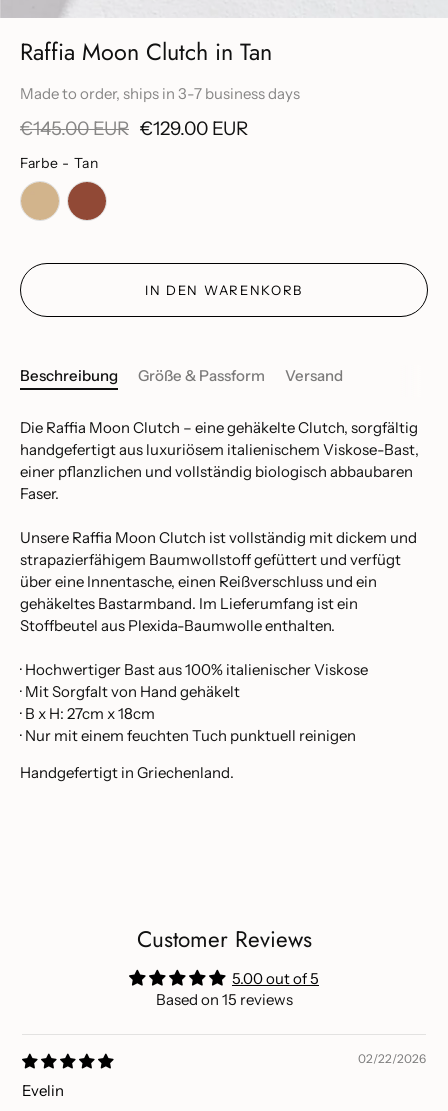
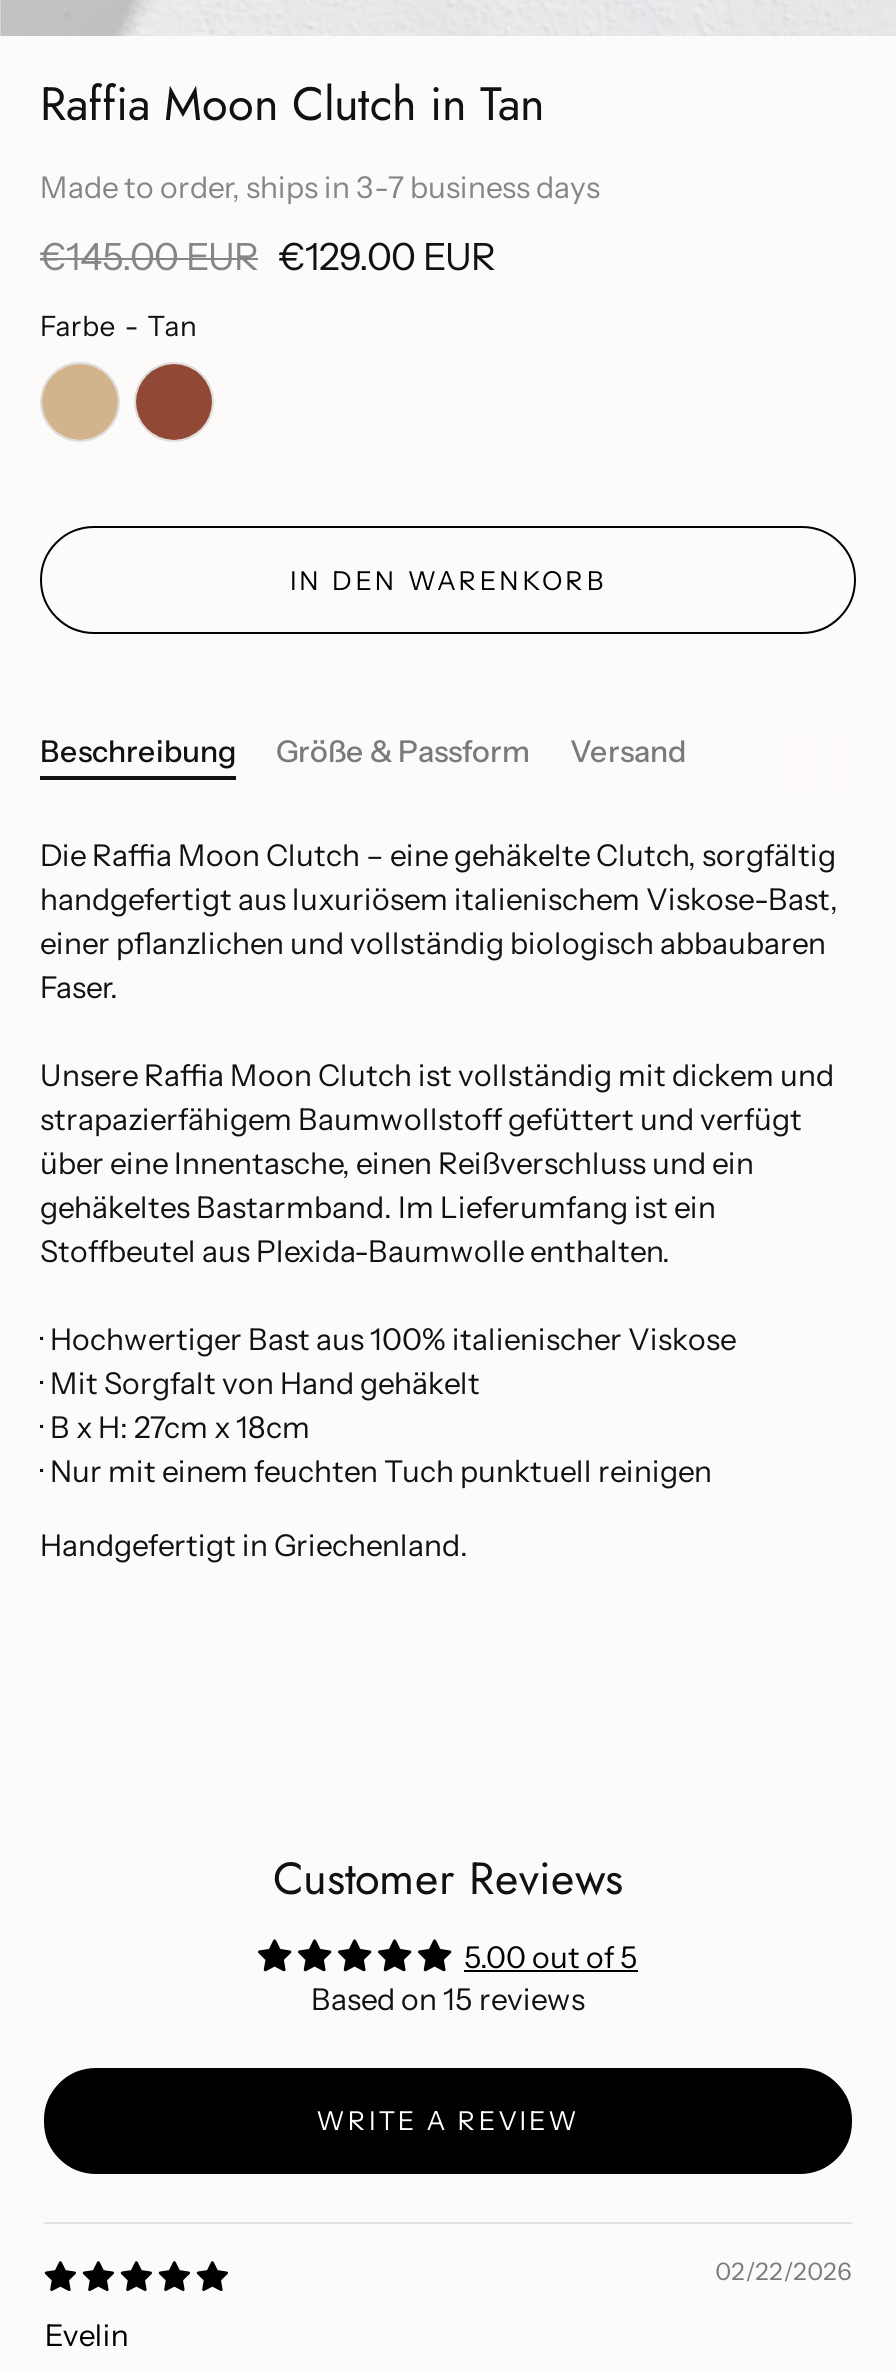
none -> [316,2103,580,2135] WRITE A REVIEW

